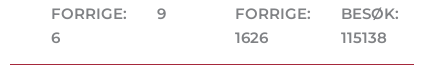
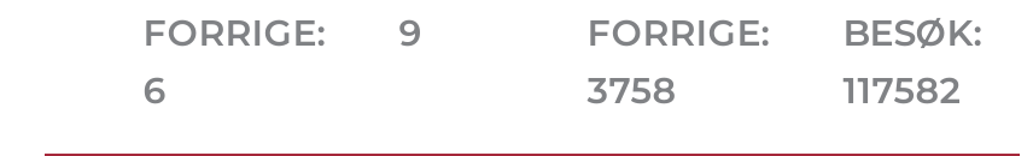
[235,28,268,47] 1626 -> [587,67,677,112] 3758
[341,28,387,47] 115138 -> [843,67,961,112] 117582

